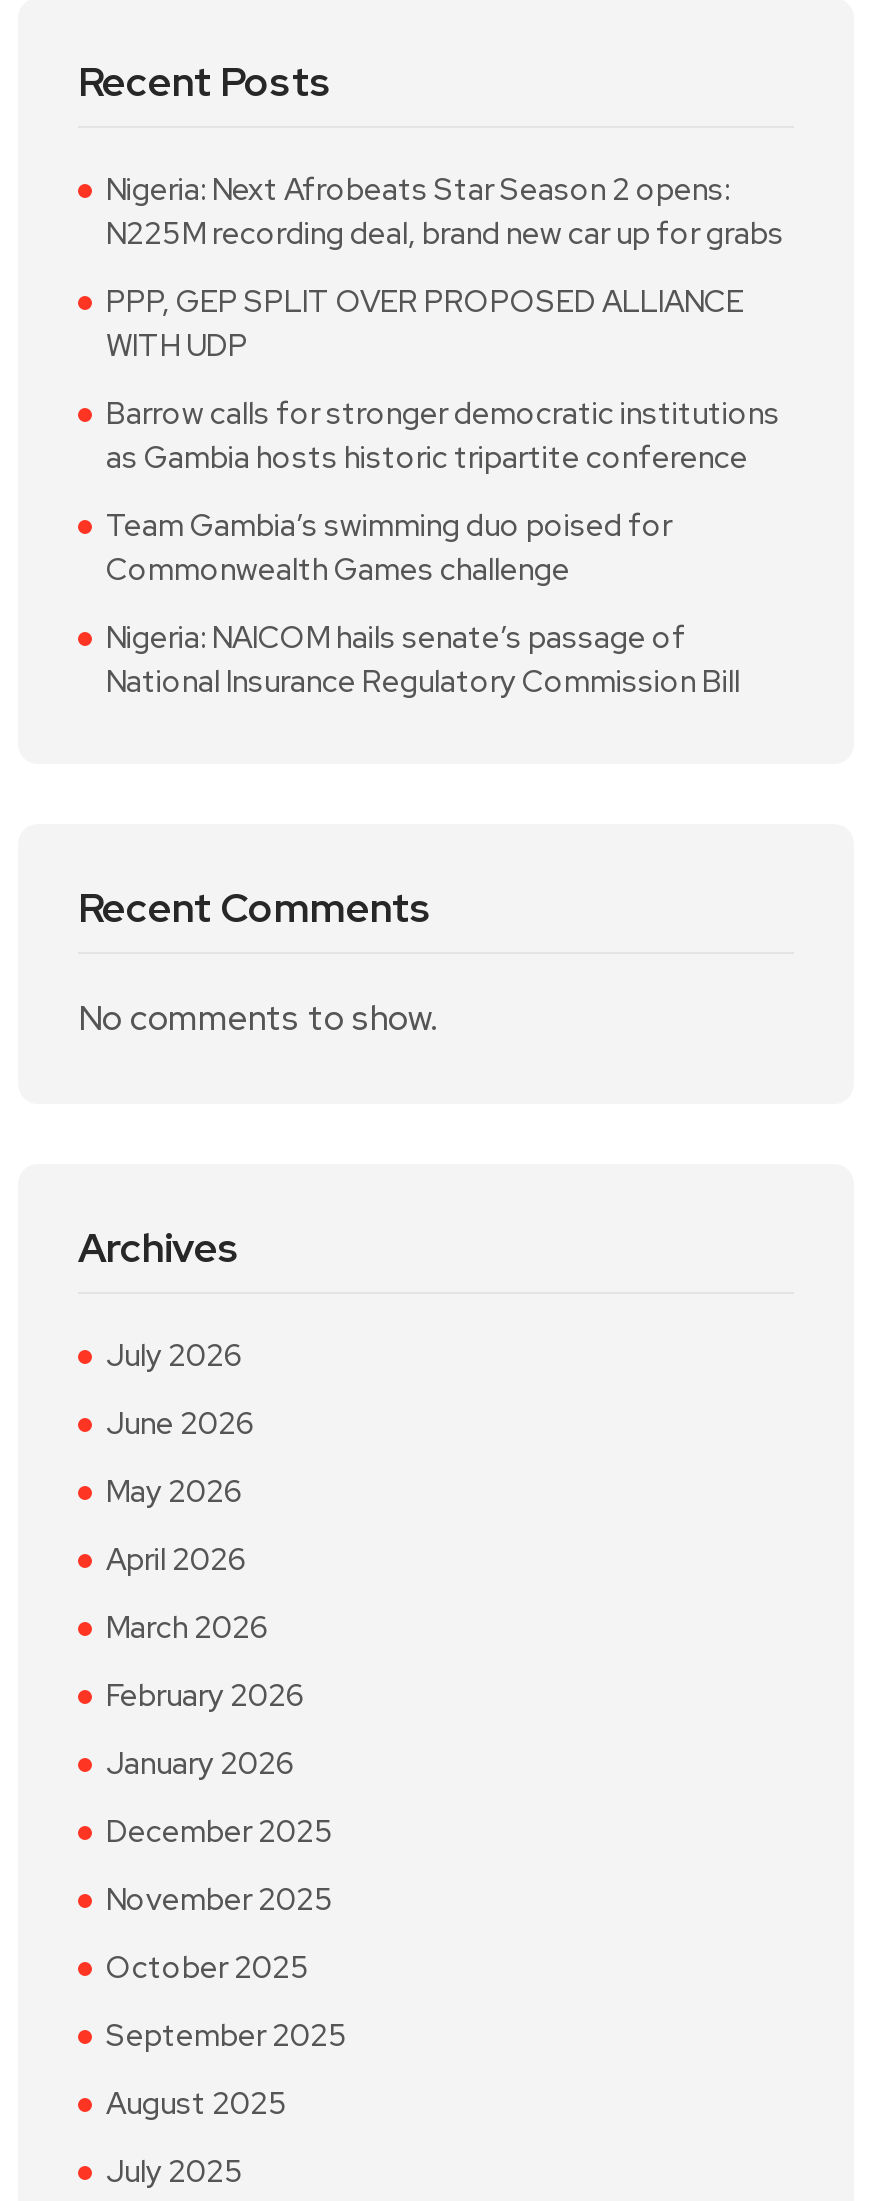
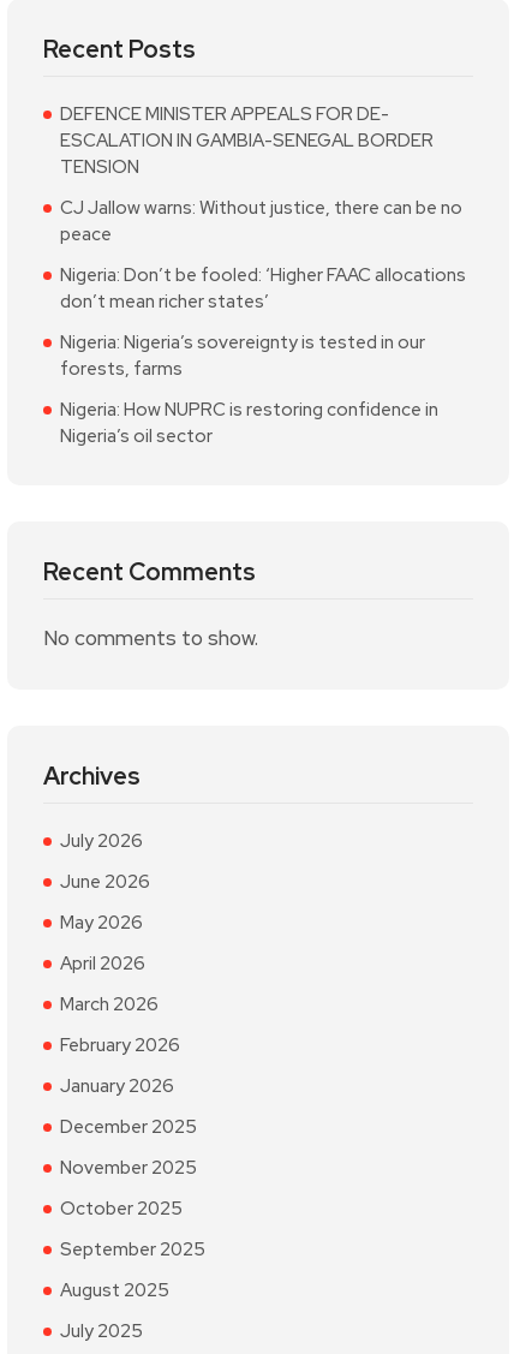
[106,170,784,254] Nigeria: Next Afrobeats Star Season 2 opens: | N225M recording deal, brand new car up for grabs -> [60,102,434,179] DEFENCE MINISTER APPEALS FOR DE- | ESCALATION IN GAMBIA-SENEGAL BORDER | TENSION
[106,282,744,366] PPP, GEP SPLIT OVER PROPOSED ALLIANCE | WITH UDP -> [60,196,462,246] CJ Jallow warns: Without justice, there can be no | peace
[106,394,780,478] Barrow calls for stronger democratic institutions | as Gambia hosts historic tripartite conference -> [60,263,466,314] Nigeria: Don’t be fooled: ‘Higher FAAC allocations | don’t mean richer states’
[106,506,672,590] Team Gambia’s swimming duo poised for | Commonwealth Games challenge -> [60,330,425,381] Nigeria: Nigeria’s sovereignty is tested in our | forests, farms
[106,618,740,702] Nigeria: NAICOM hails senate’s passage of | National Insurance Regulatory Commission Bill -> [60,398,438,448] Nigeria: How NUPRC is restoring confidence in | Nigeria’s oil sector

